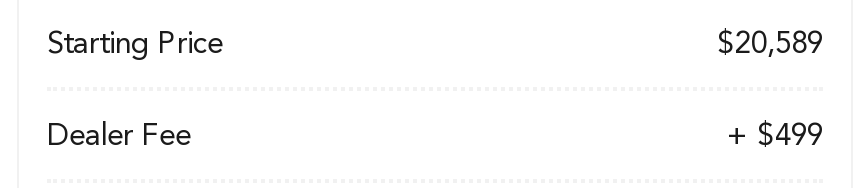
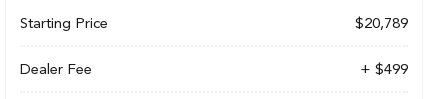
[717,25,823,61] $20,589 -> [355,14,408,32] $20,789

